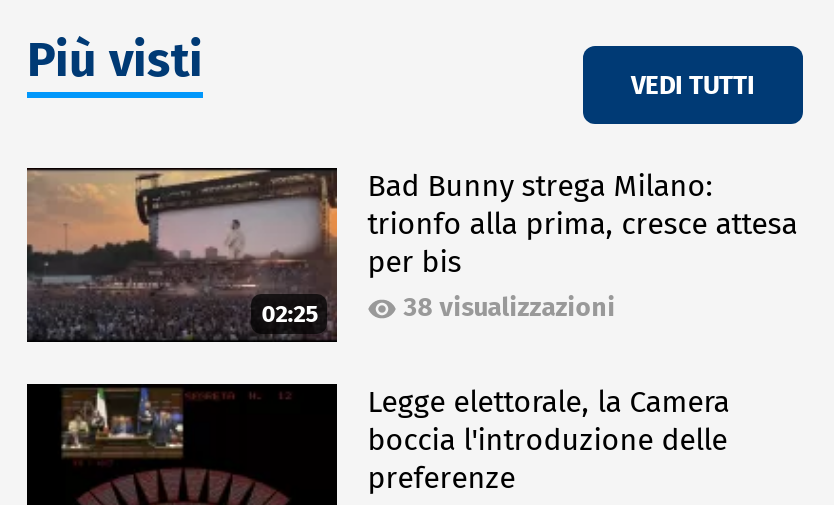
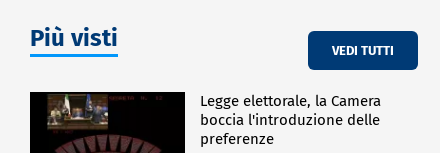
[25,168,339,346] [image] | 02:25 -> none
[367,169,797,323] Bad Bunny strega Milano: | trionfo alla prima, cresce attesa | per bis | 38 visualizzazioni -> none

